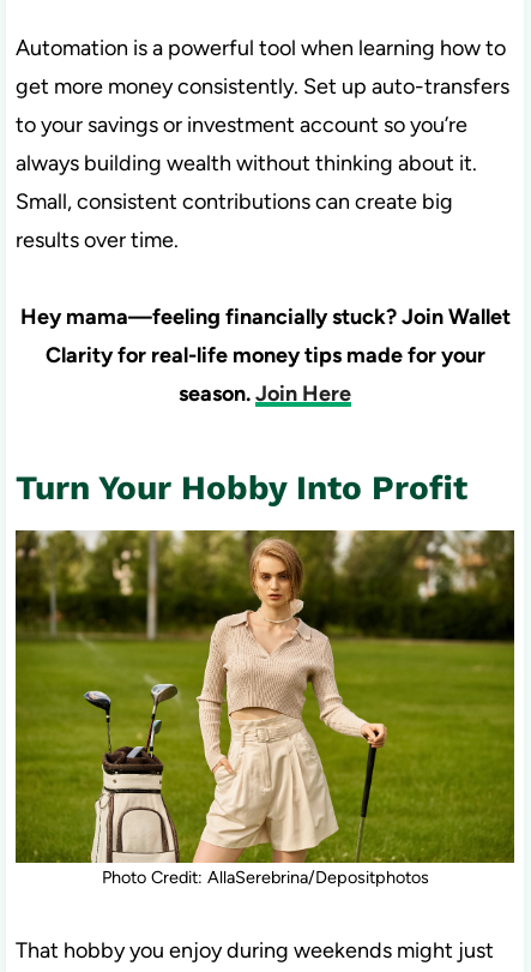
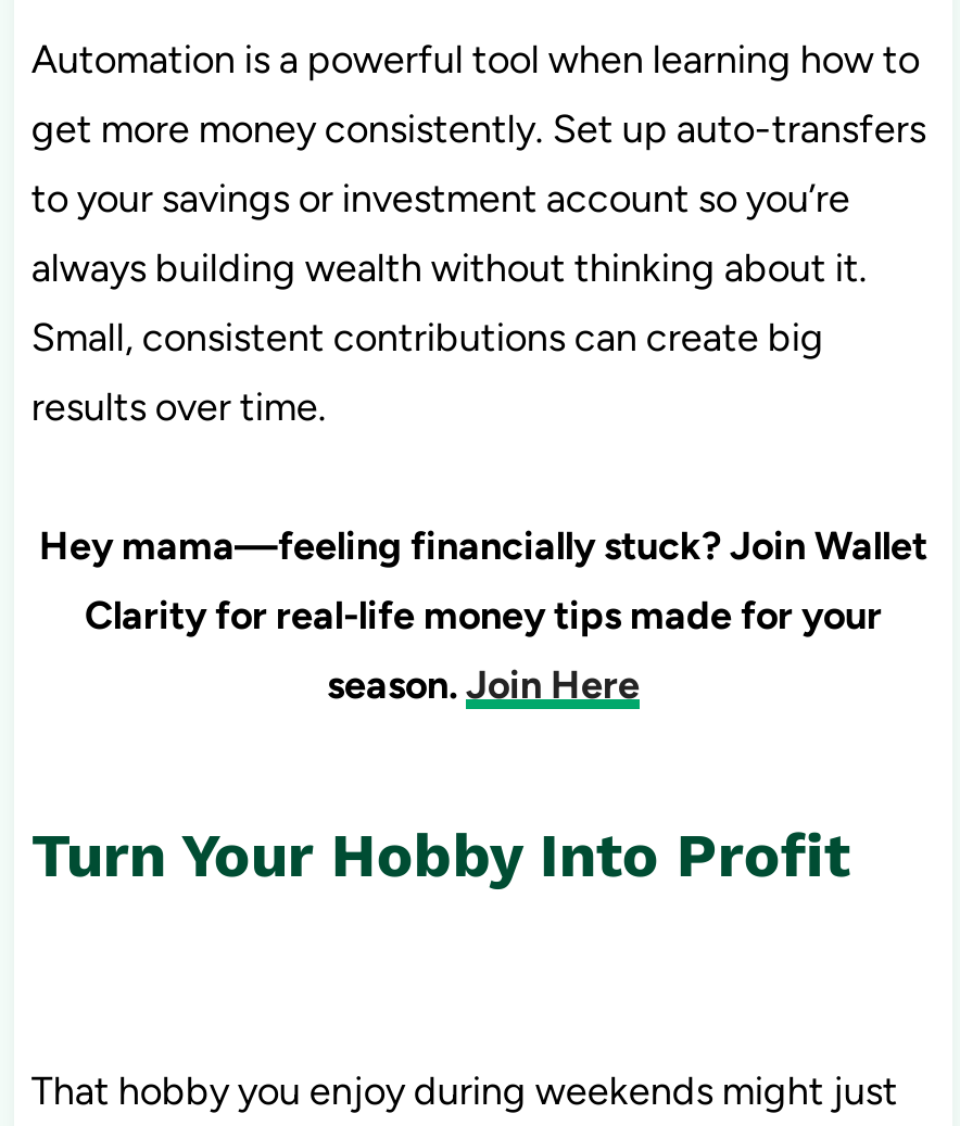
[14,529,515,888] [image] | Photo Credit: AllaSerebrina/Depositphotos -> none

